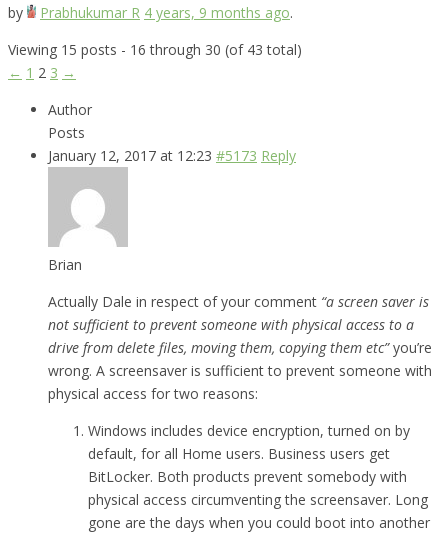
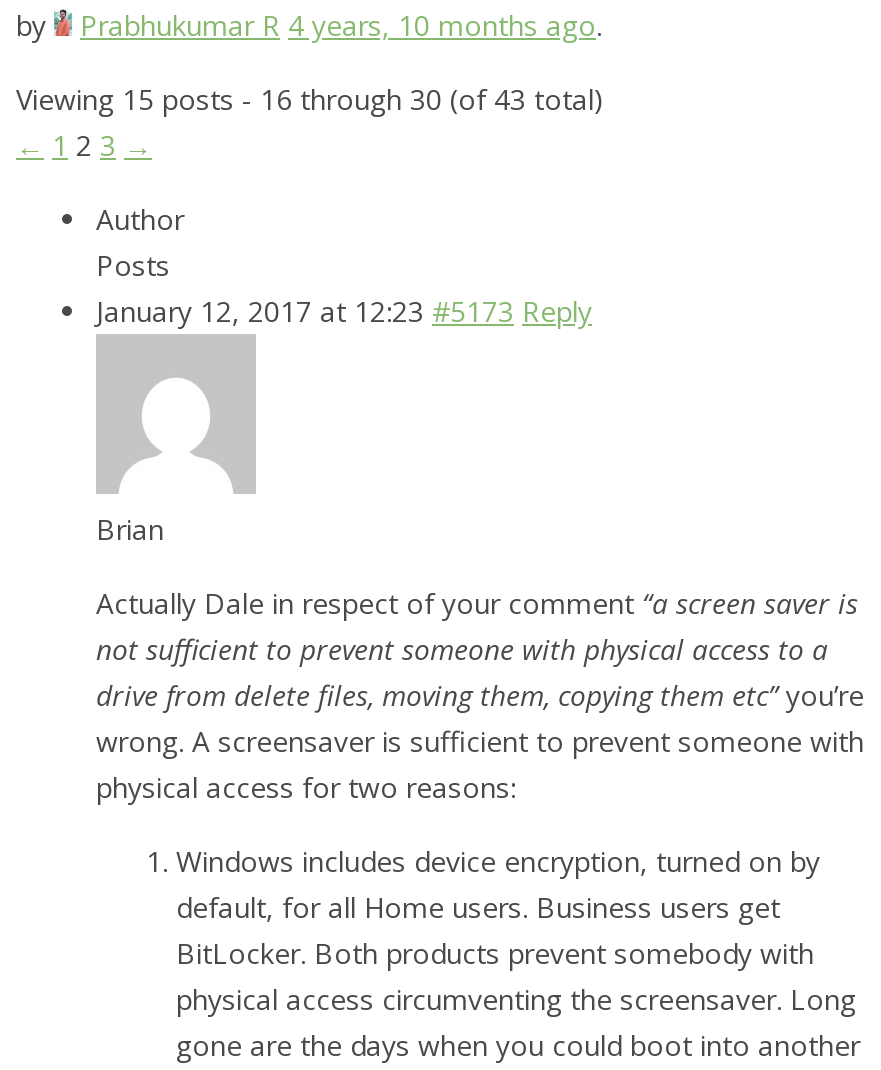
[40,3,293,22] Prabhukumar R 4 years, 9 months ago. -> [80,5,602,43] Prabhukumar R 4 years, 10 months ago.

